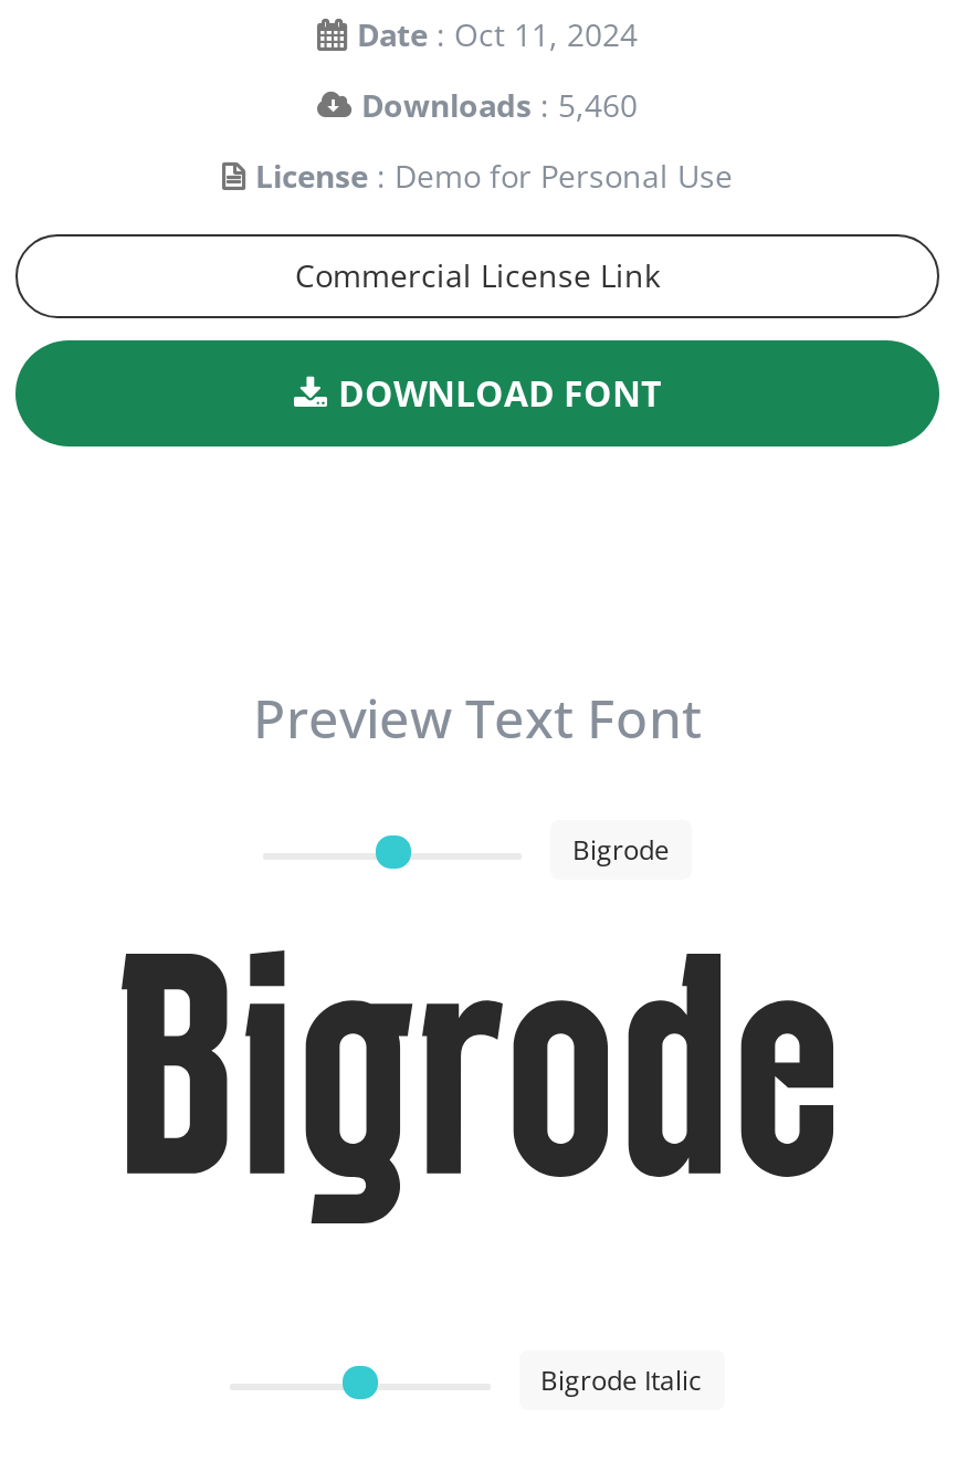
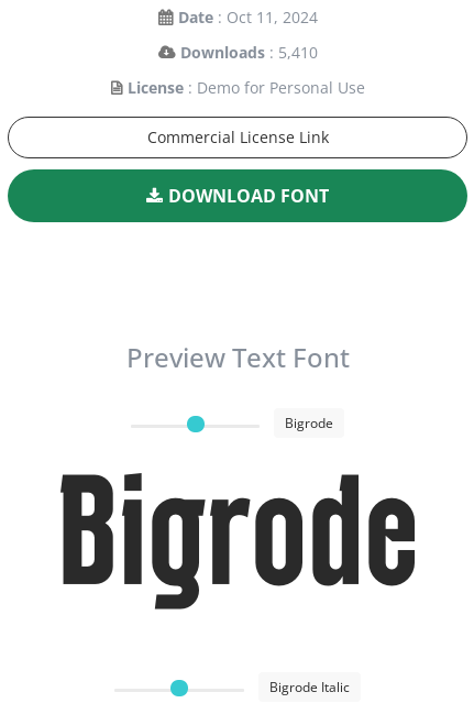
[361,83,638,125] Downloads : 5,460 -> [180,41,317,62] Downloads : 5,410

